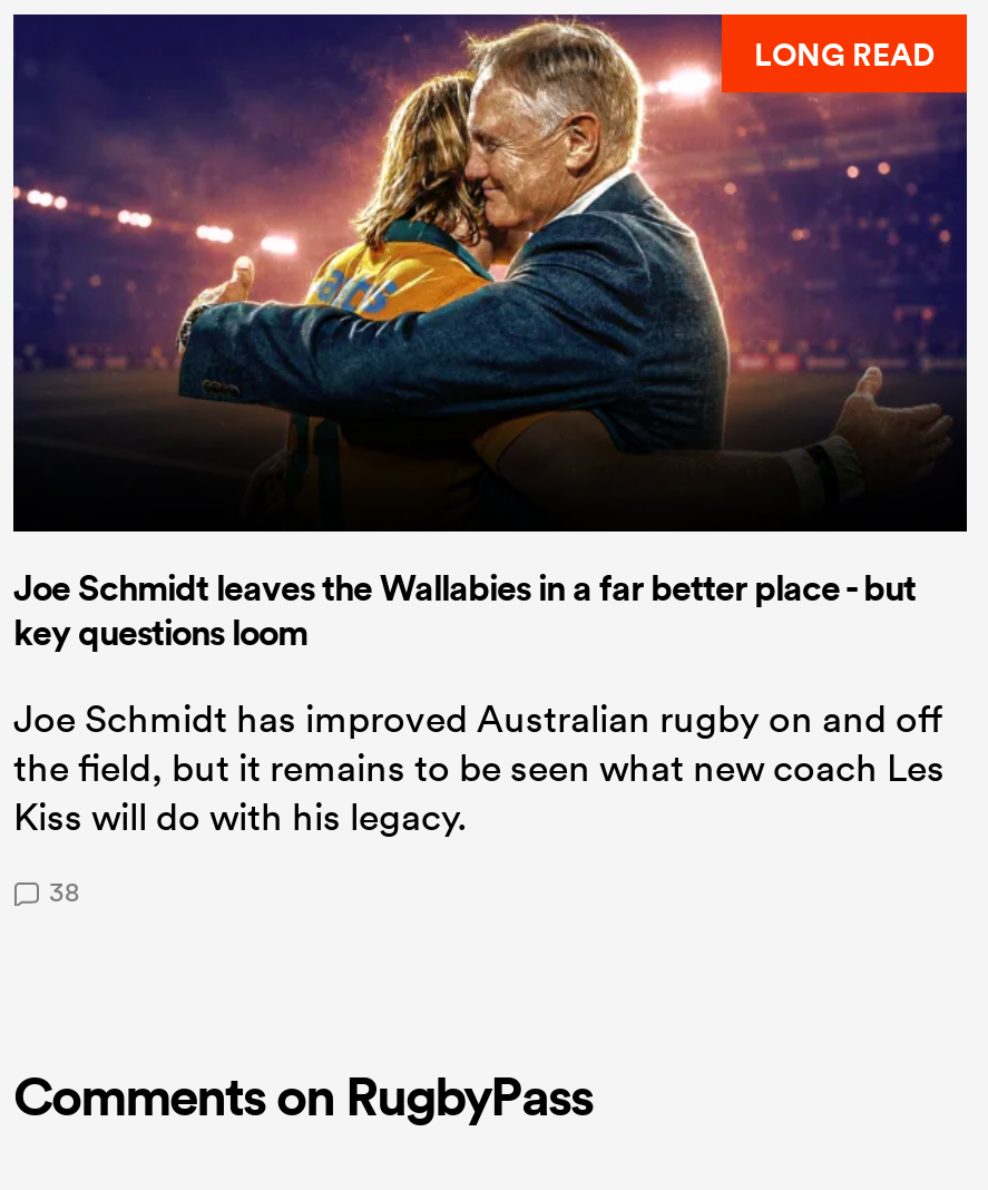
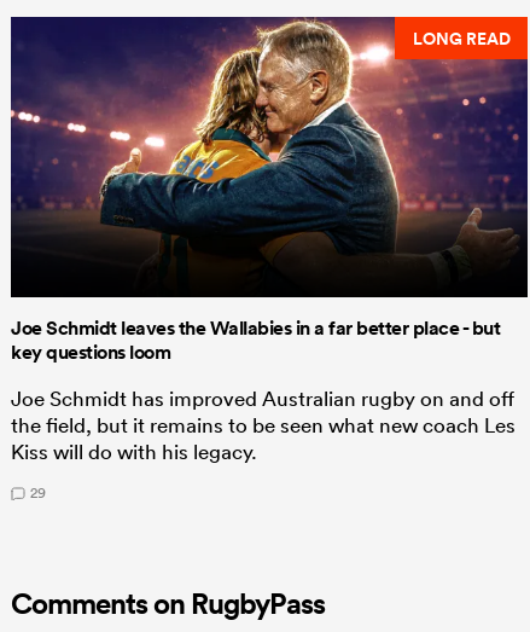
[49,874,80,911] 38 -> [30,483,46,503] 29

